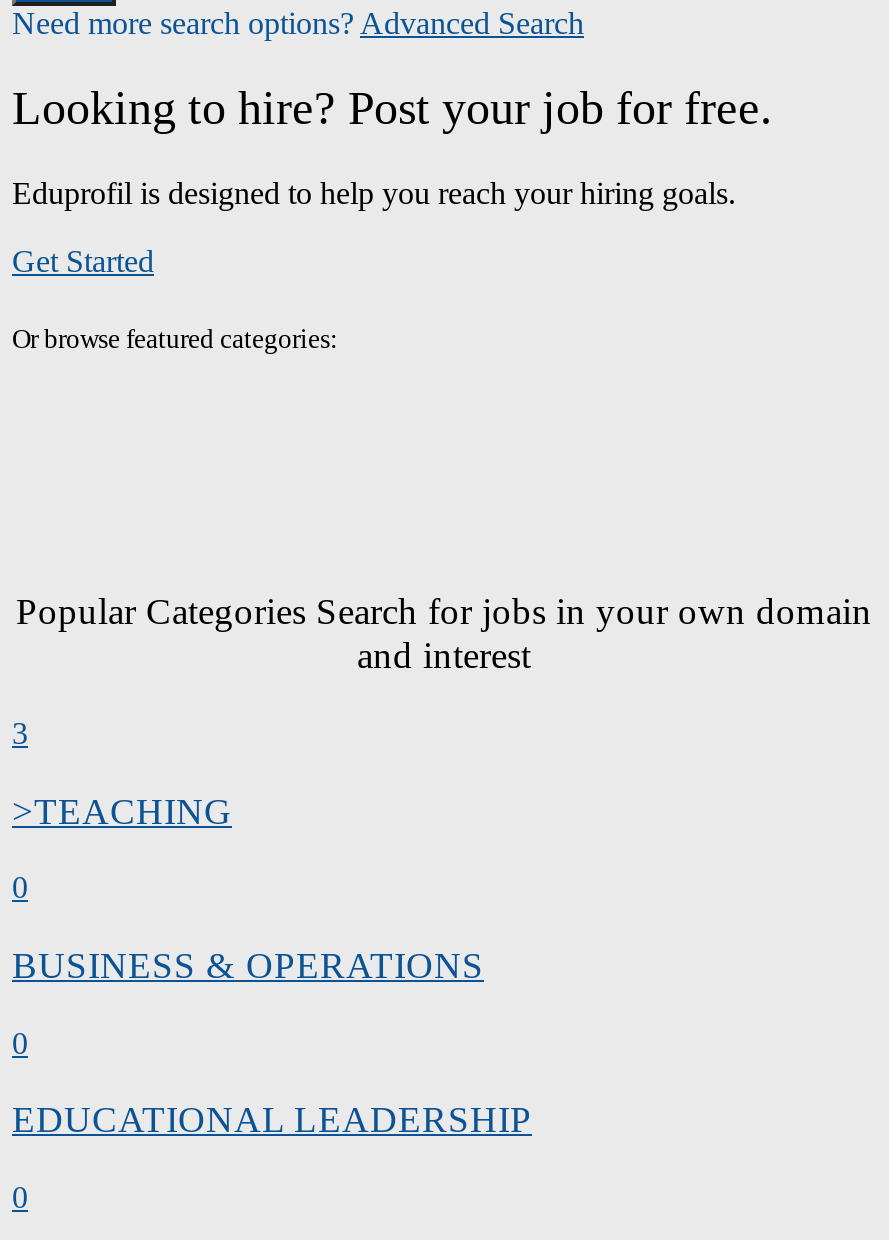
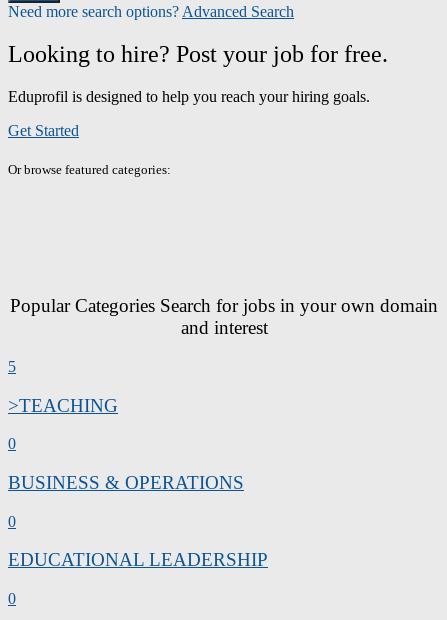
[12,716,28,750] 3 -> [8,358,16,375] 5

